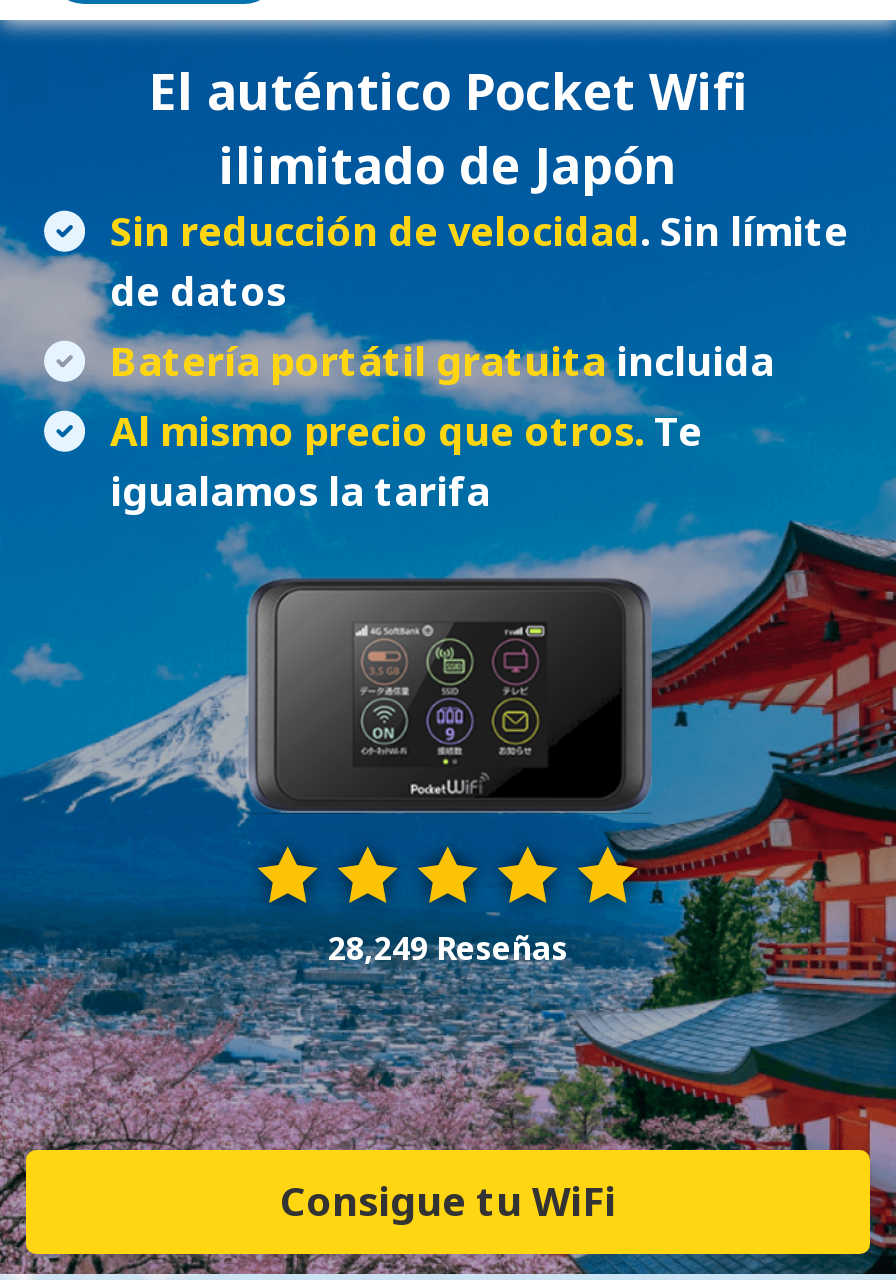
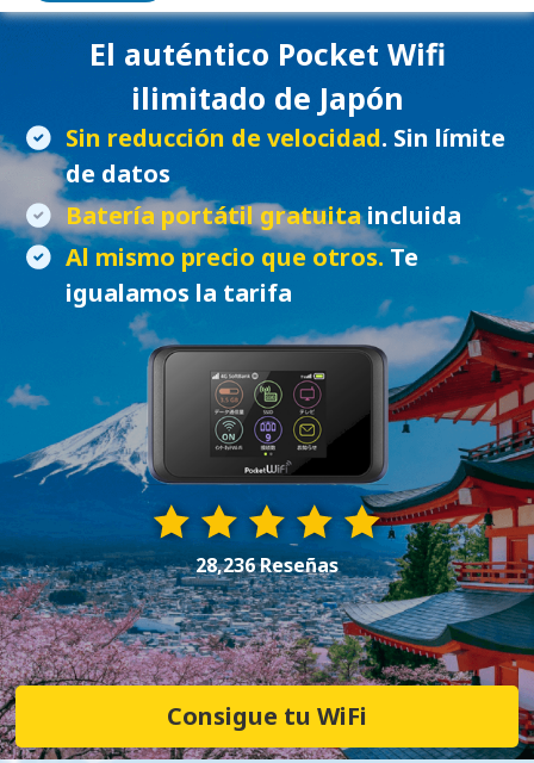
[328,927,568,971] 28,249 Reseñas -> [195,552,339,579] 28,236 Reseñas

